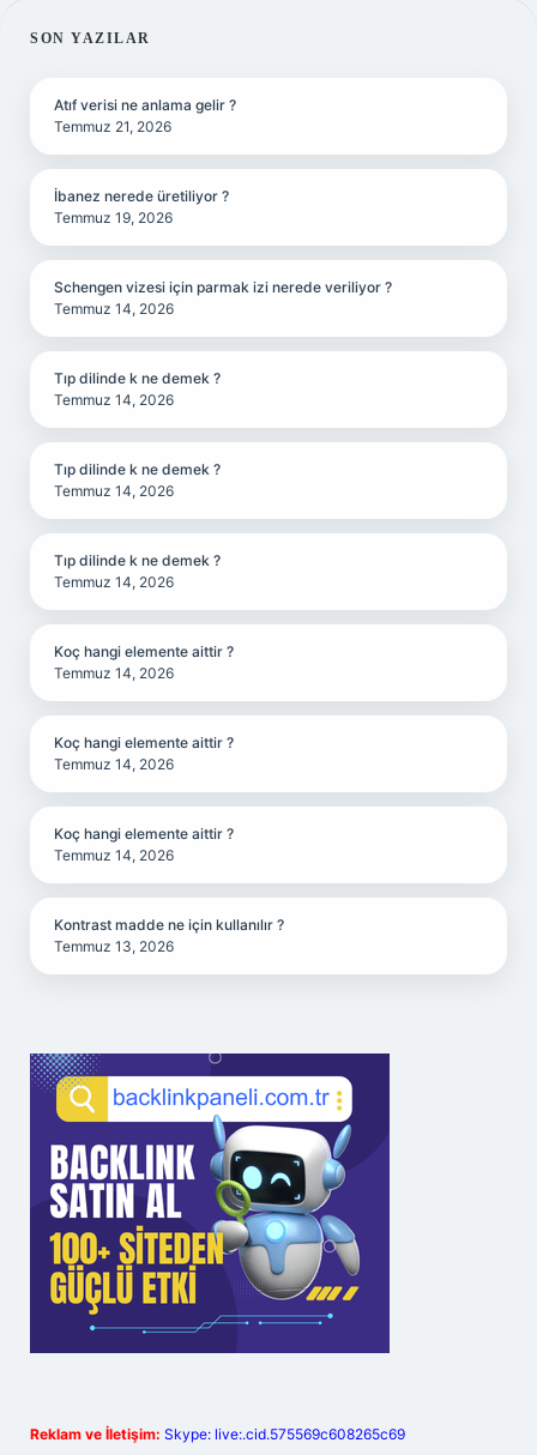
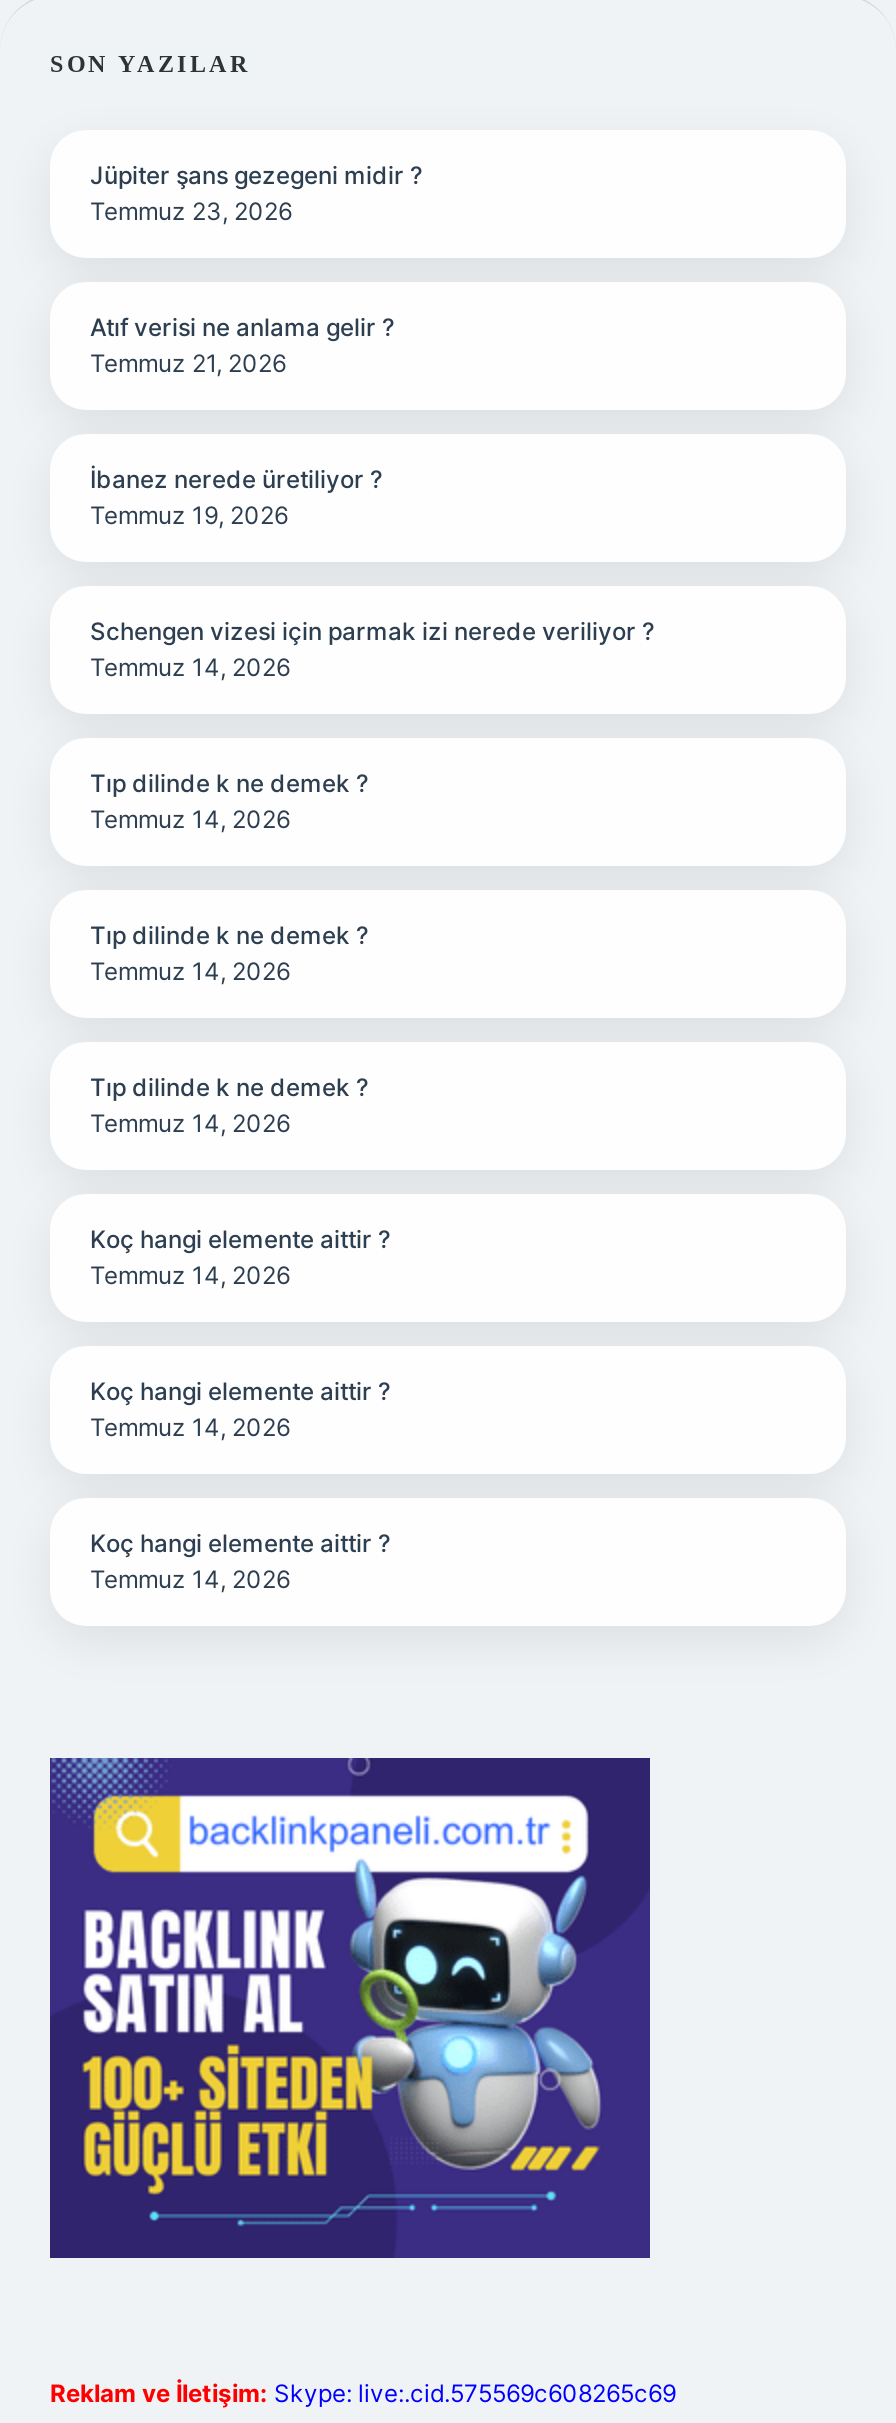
none -> [90,160,422,226] Jüpiter şans gezegeni midir ? | Temmuz 23, 2026
moved [54,96,392,864] -> [90,312,654,1594]: Atıf verisi ne anlama gelir ? | Temmuz 21, 2026 | İbanez nerede üretiliyor ? | ... | Koç hangi elemente aittir ? | Temmuz 14, 2026
[54,916,284,955] Kontrast madde ne için kullanılır ? | Temmuz 13, 2026 -> none

